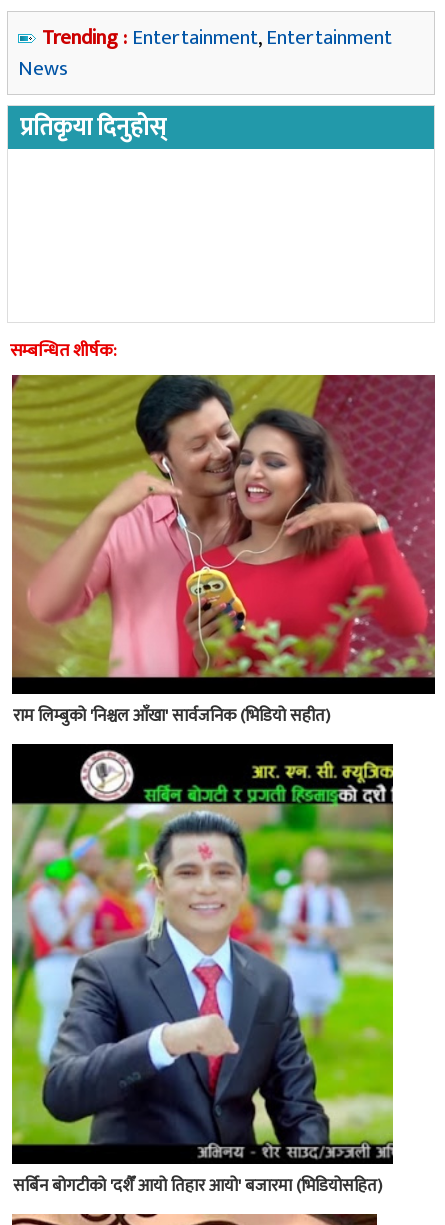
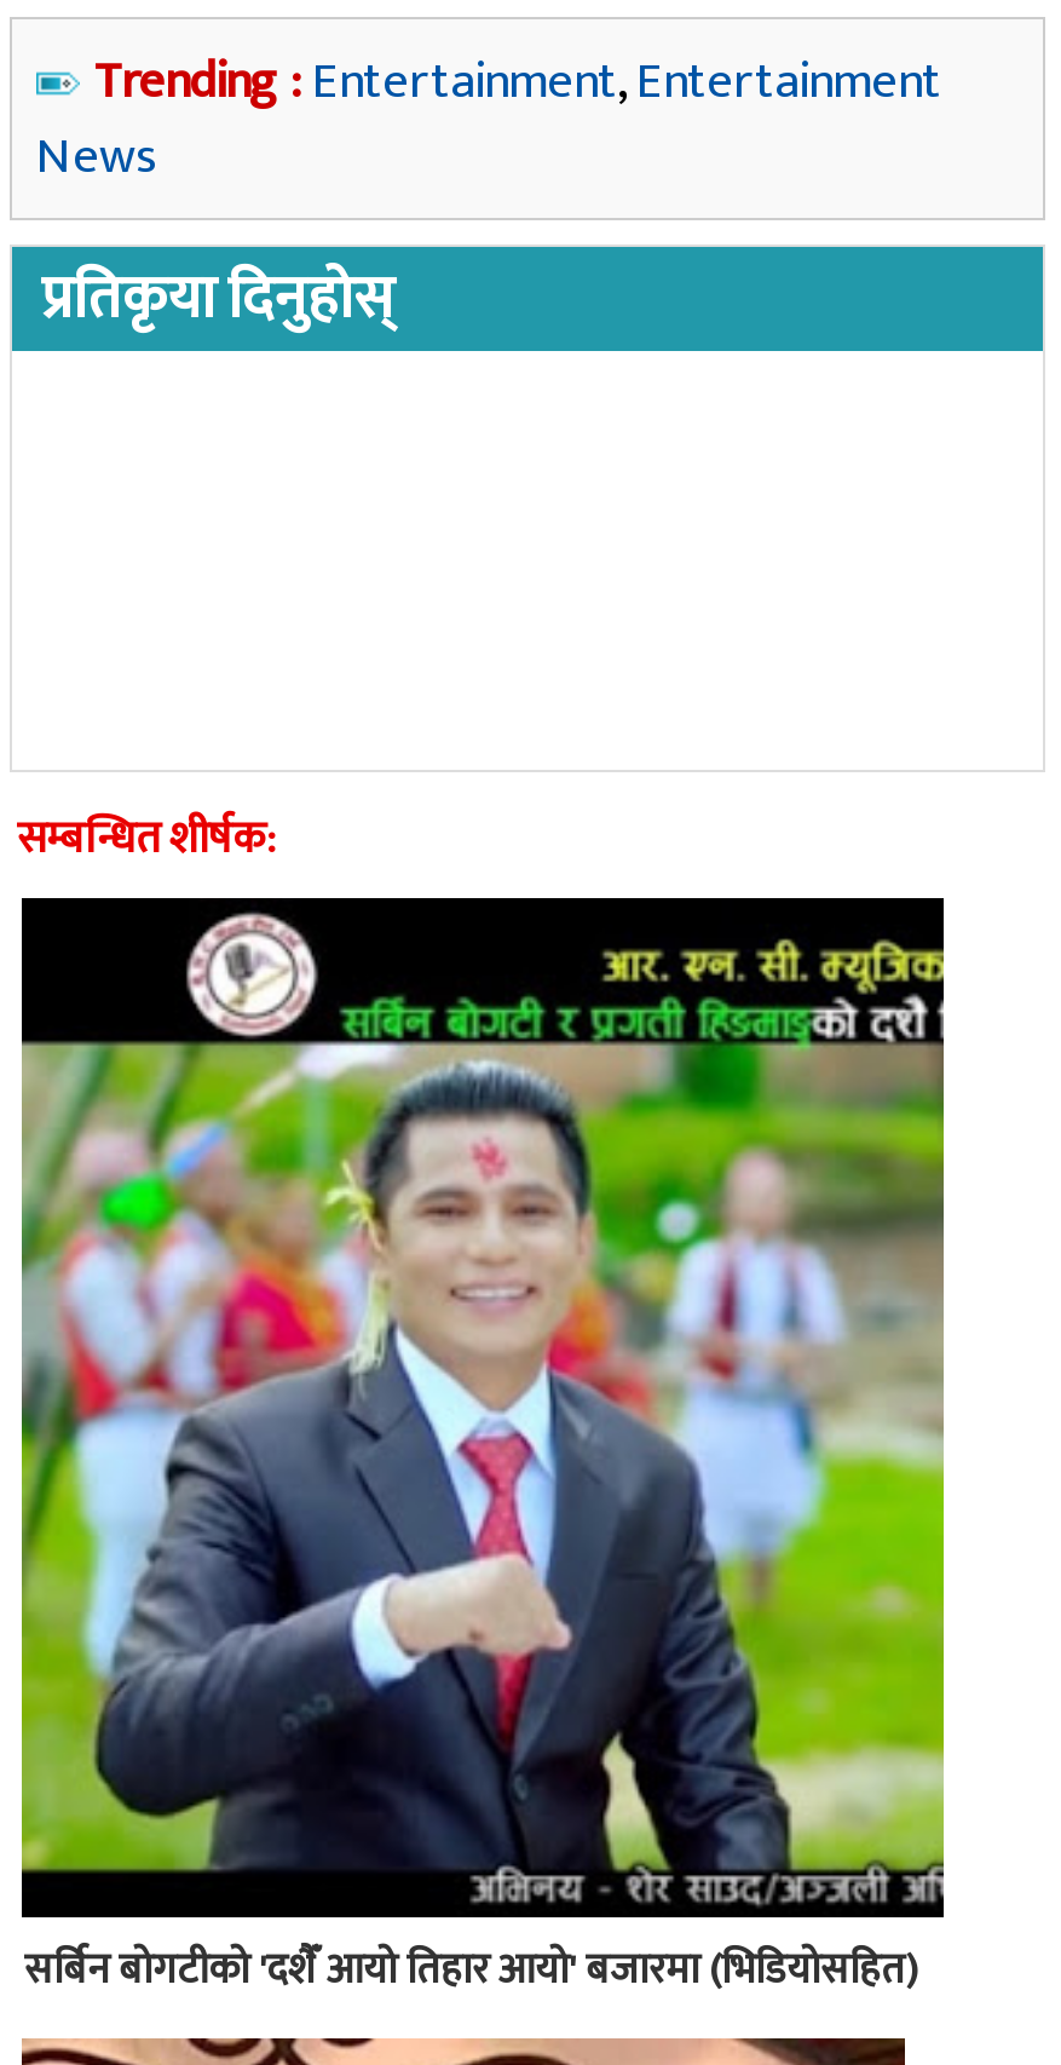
[11,374,436,729] [image] | राम लिम्बुको 'निश्चल आँखा' सार्वजनिक (भिडियो सहीत) -> none

